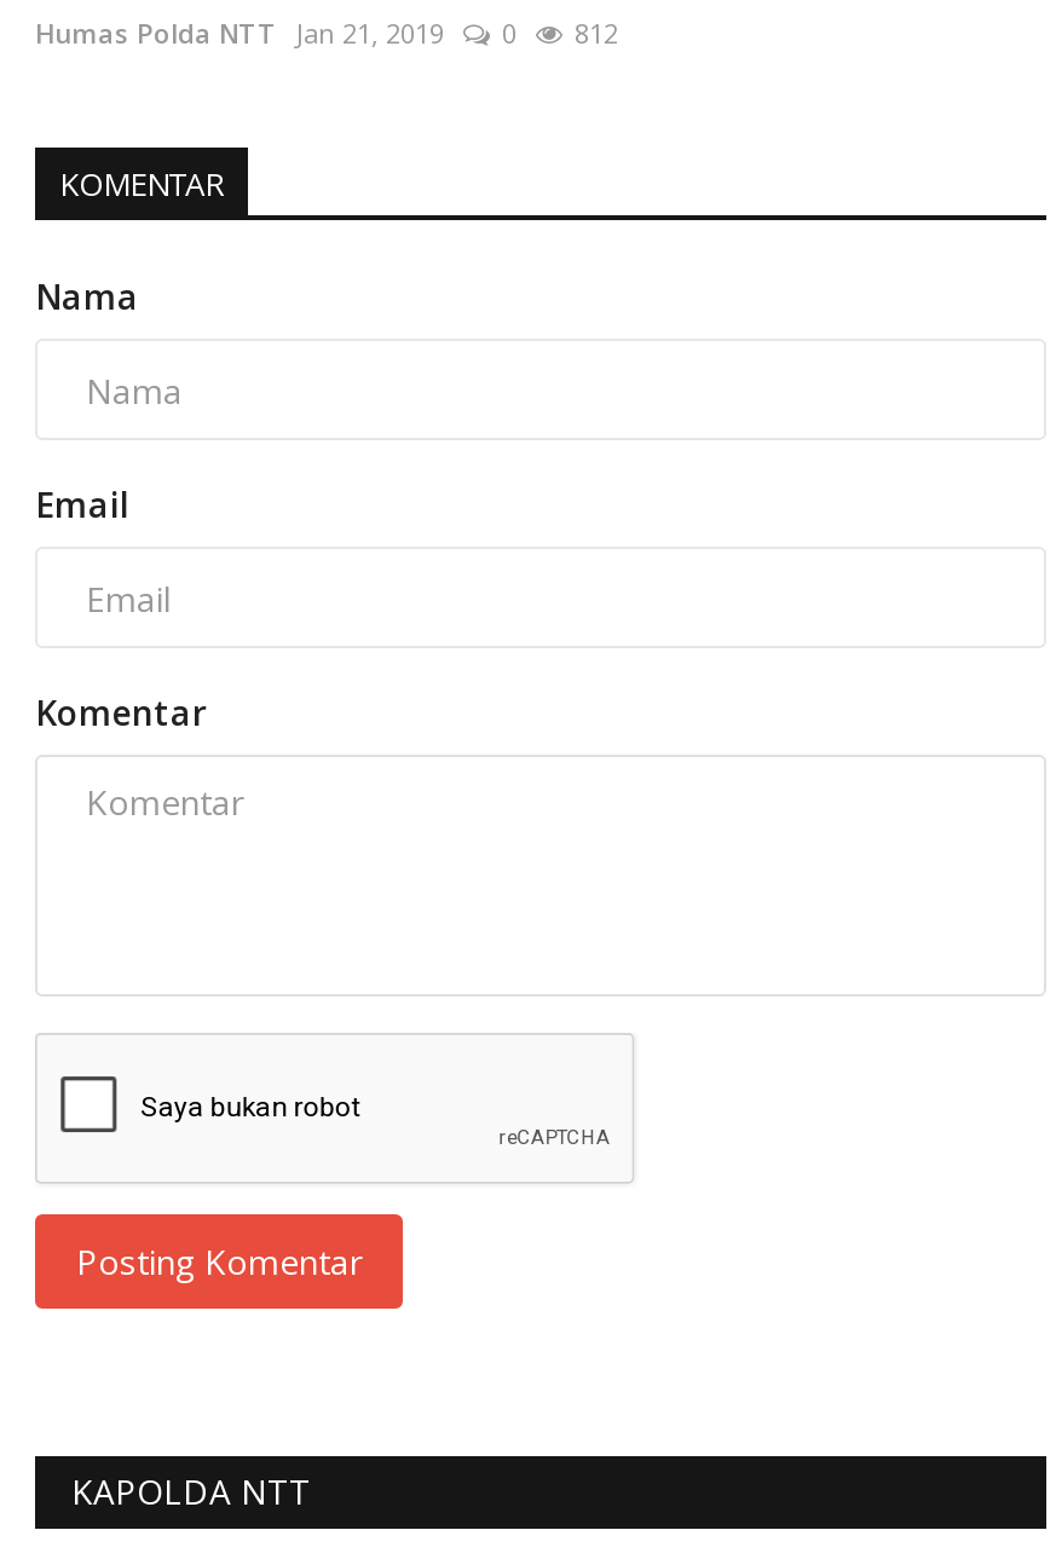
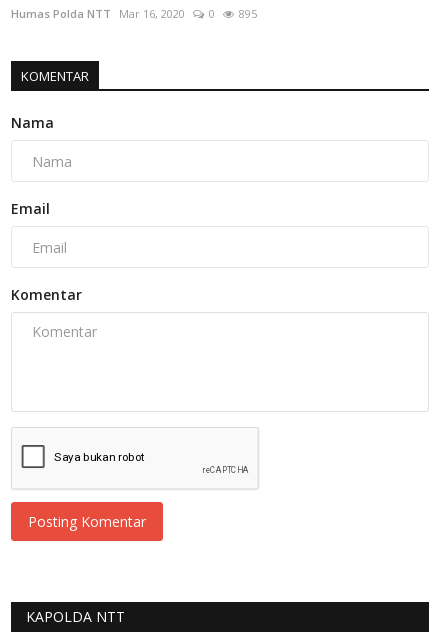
[35,15,444,52] Humas Polda NTT Jan 21, 2019 -> [11,6,185,21] Humas Polda NTT Mar 16, 2020
[575,15,618,52] 812 -> [239,6,257,21] 895

